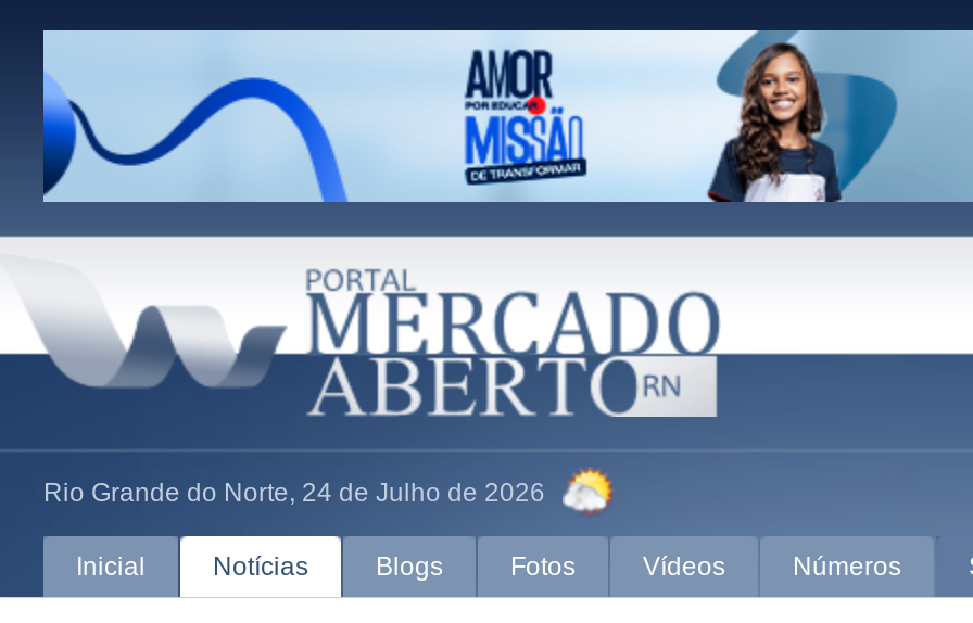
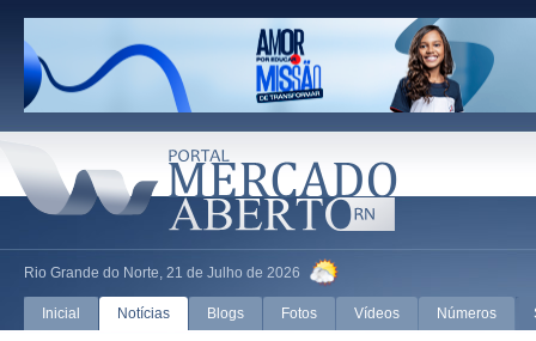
[43,478,545,508] Rio Grande do Norte, 24 de Julho de 2026 -> [24,264,300,281] Rio Grande do Norte, 21 de Julho de 2026

